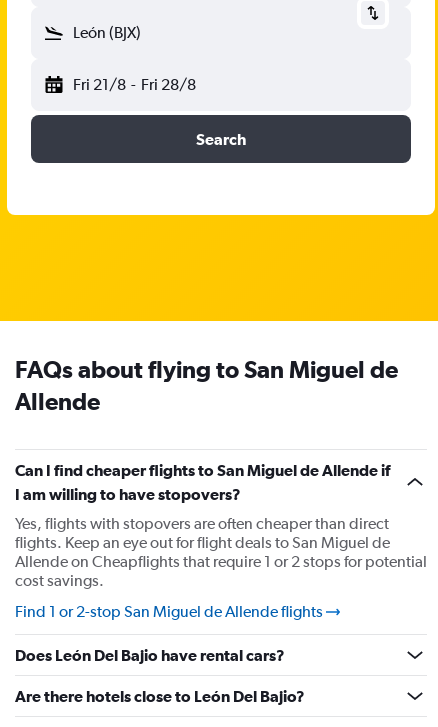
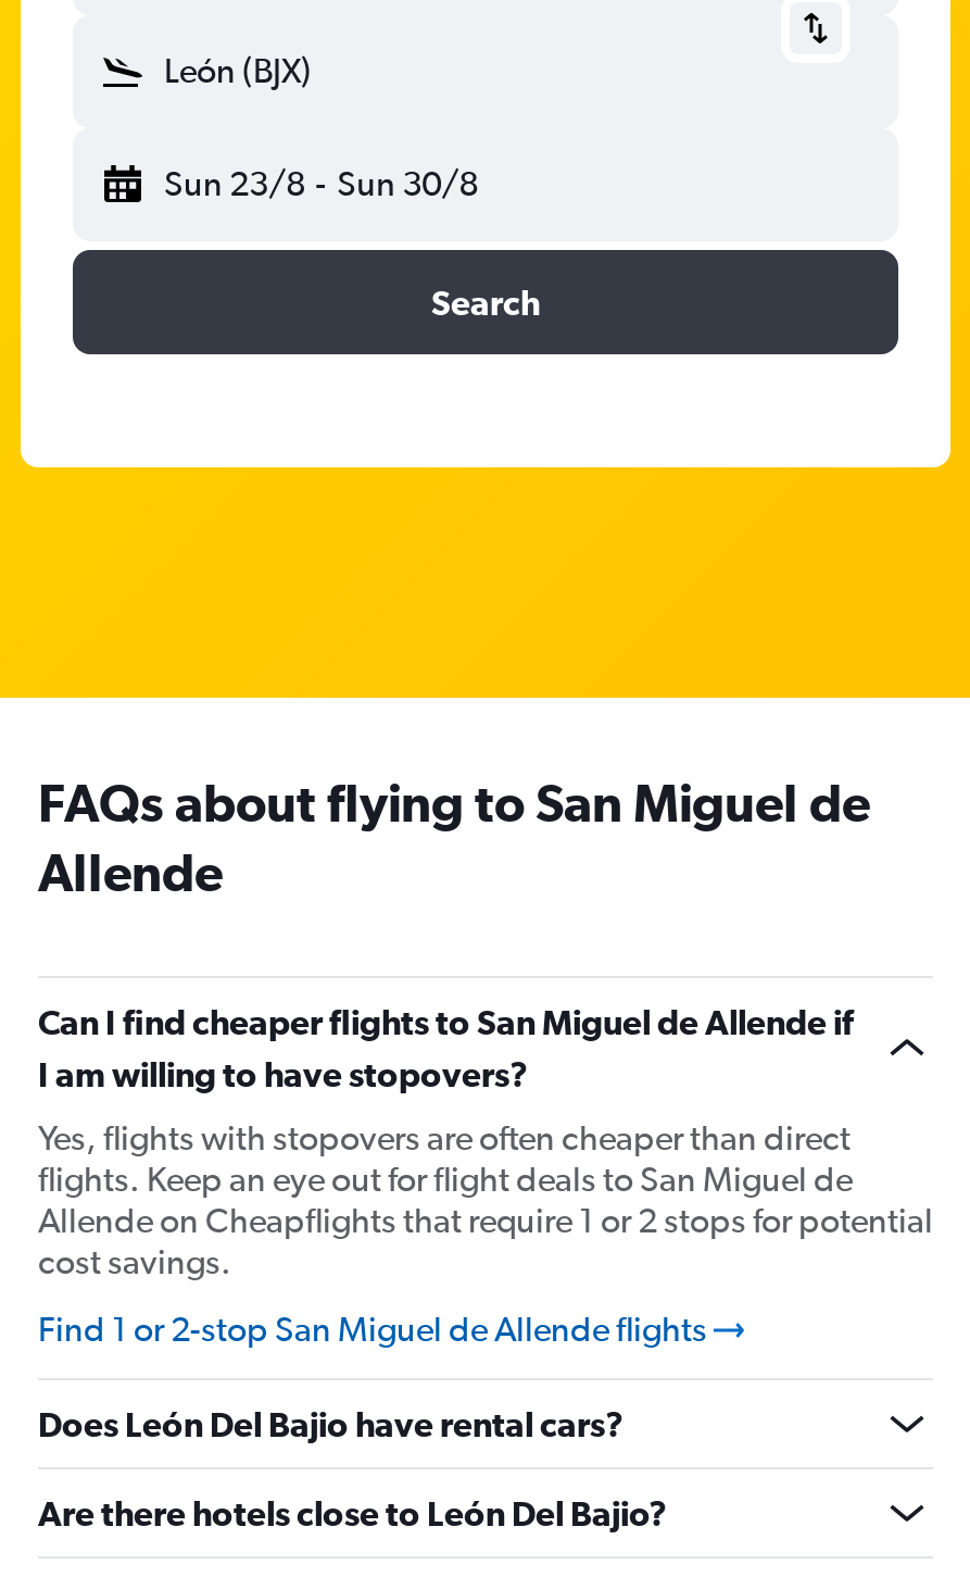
[73,75,196,94] Fri 21/8 - Fri 28/8 -> [164,163,478,204] Sun 23/8 - Sun 30/8

